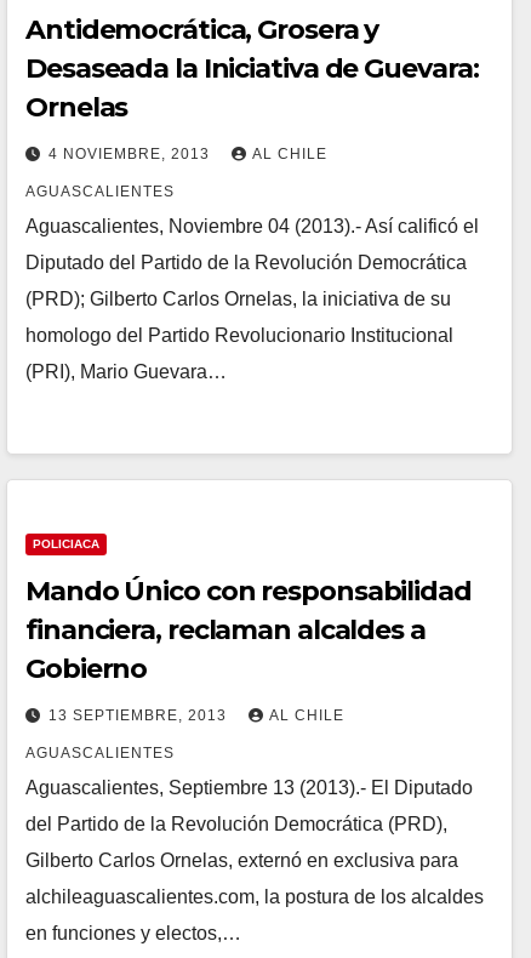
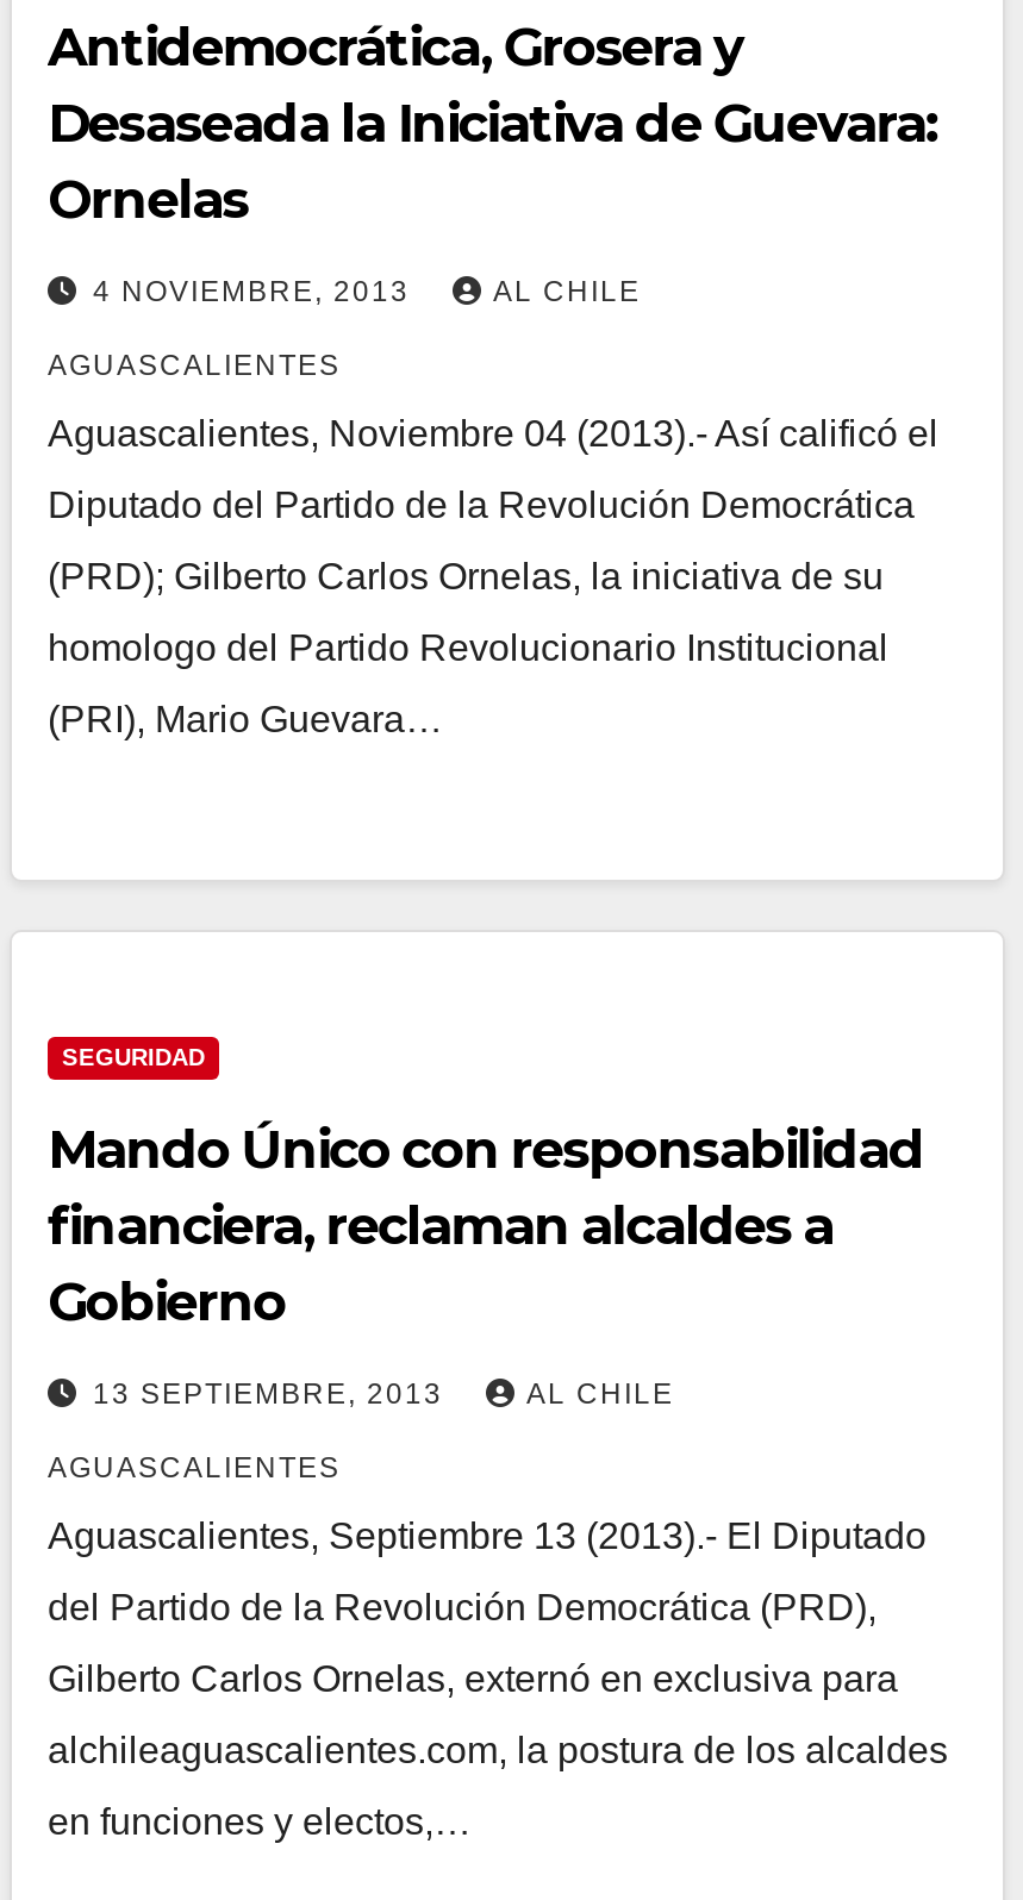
[33,537,99,551] POLICIACA -> [62,1044,205,1070] SEGURIDAD

